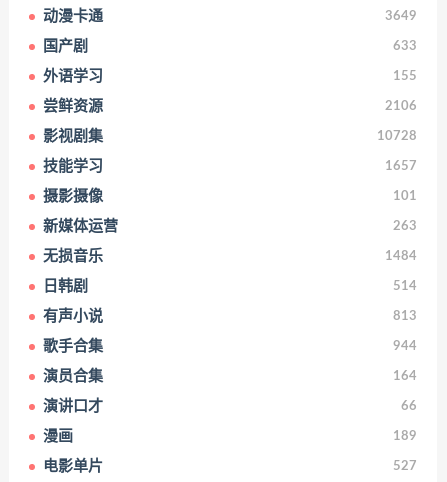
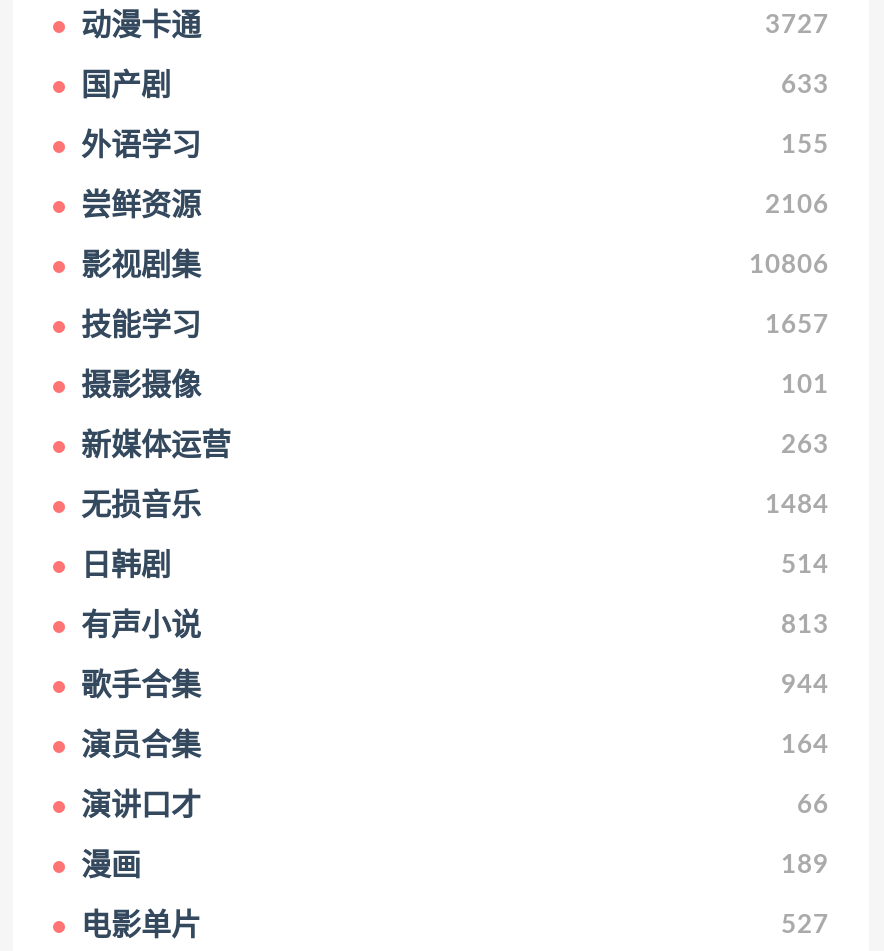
[385,9,417,22] 3649 -> [765,12,829,38] 3727
[377,129,417,142] 10728 -> [749,252,829,278] 10806

